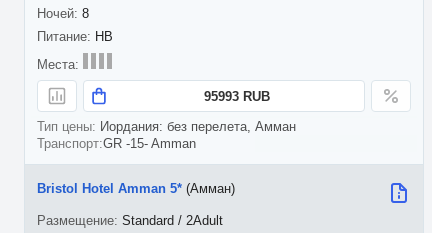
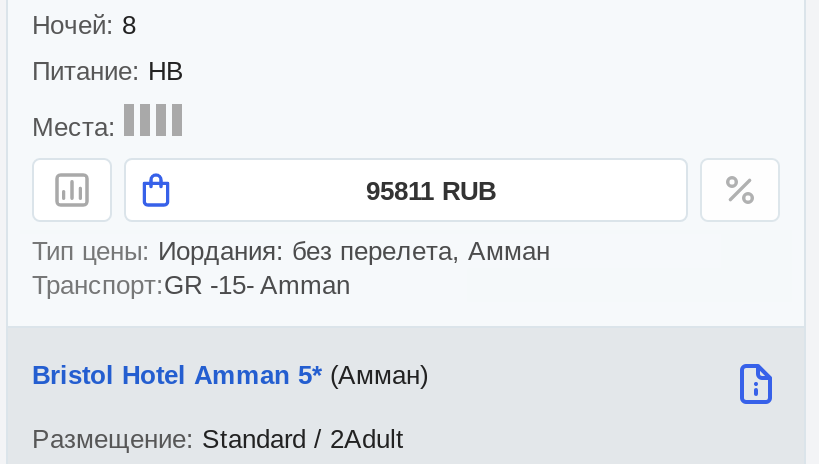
[203,88,269,103] 95993 RUB -> [366,175,496,205] 95811 RUB

